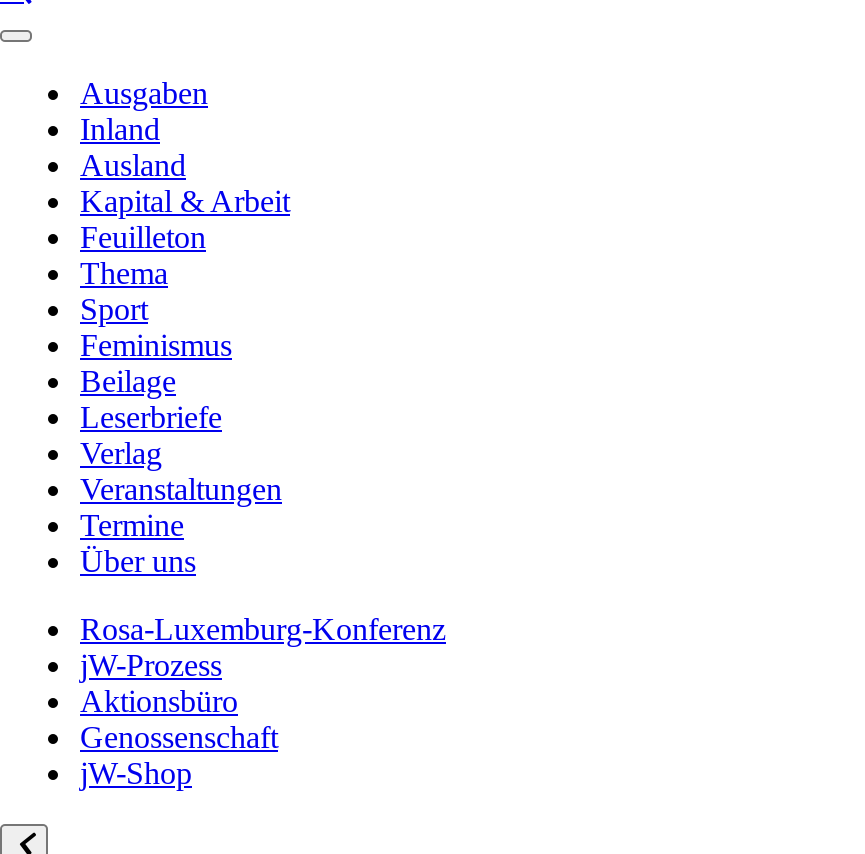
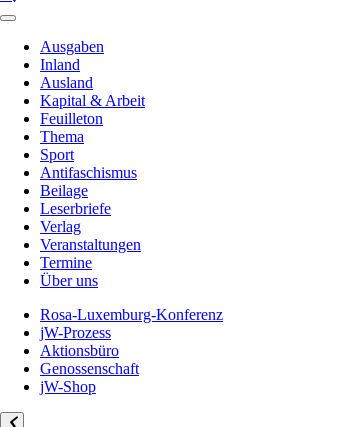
[80,328,232,362] Feminismus -> [40,164,137,181] Antifaschismus

